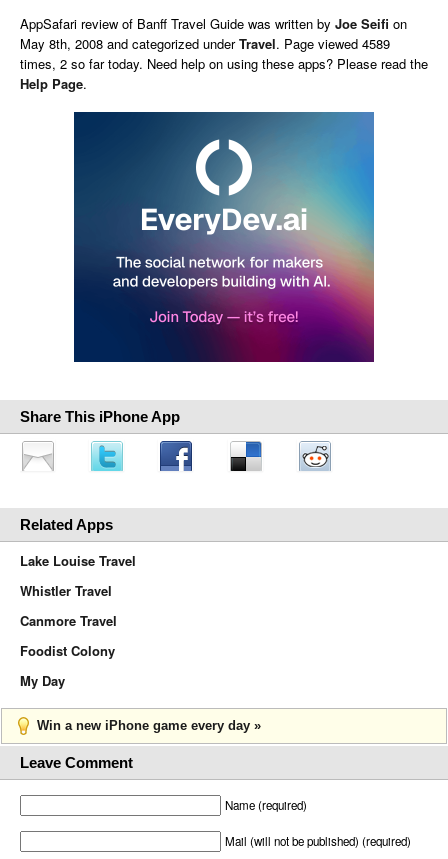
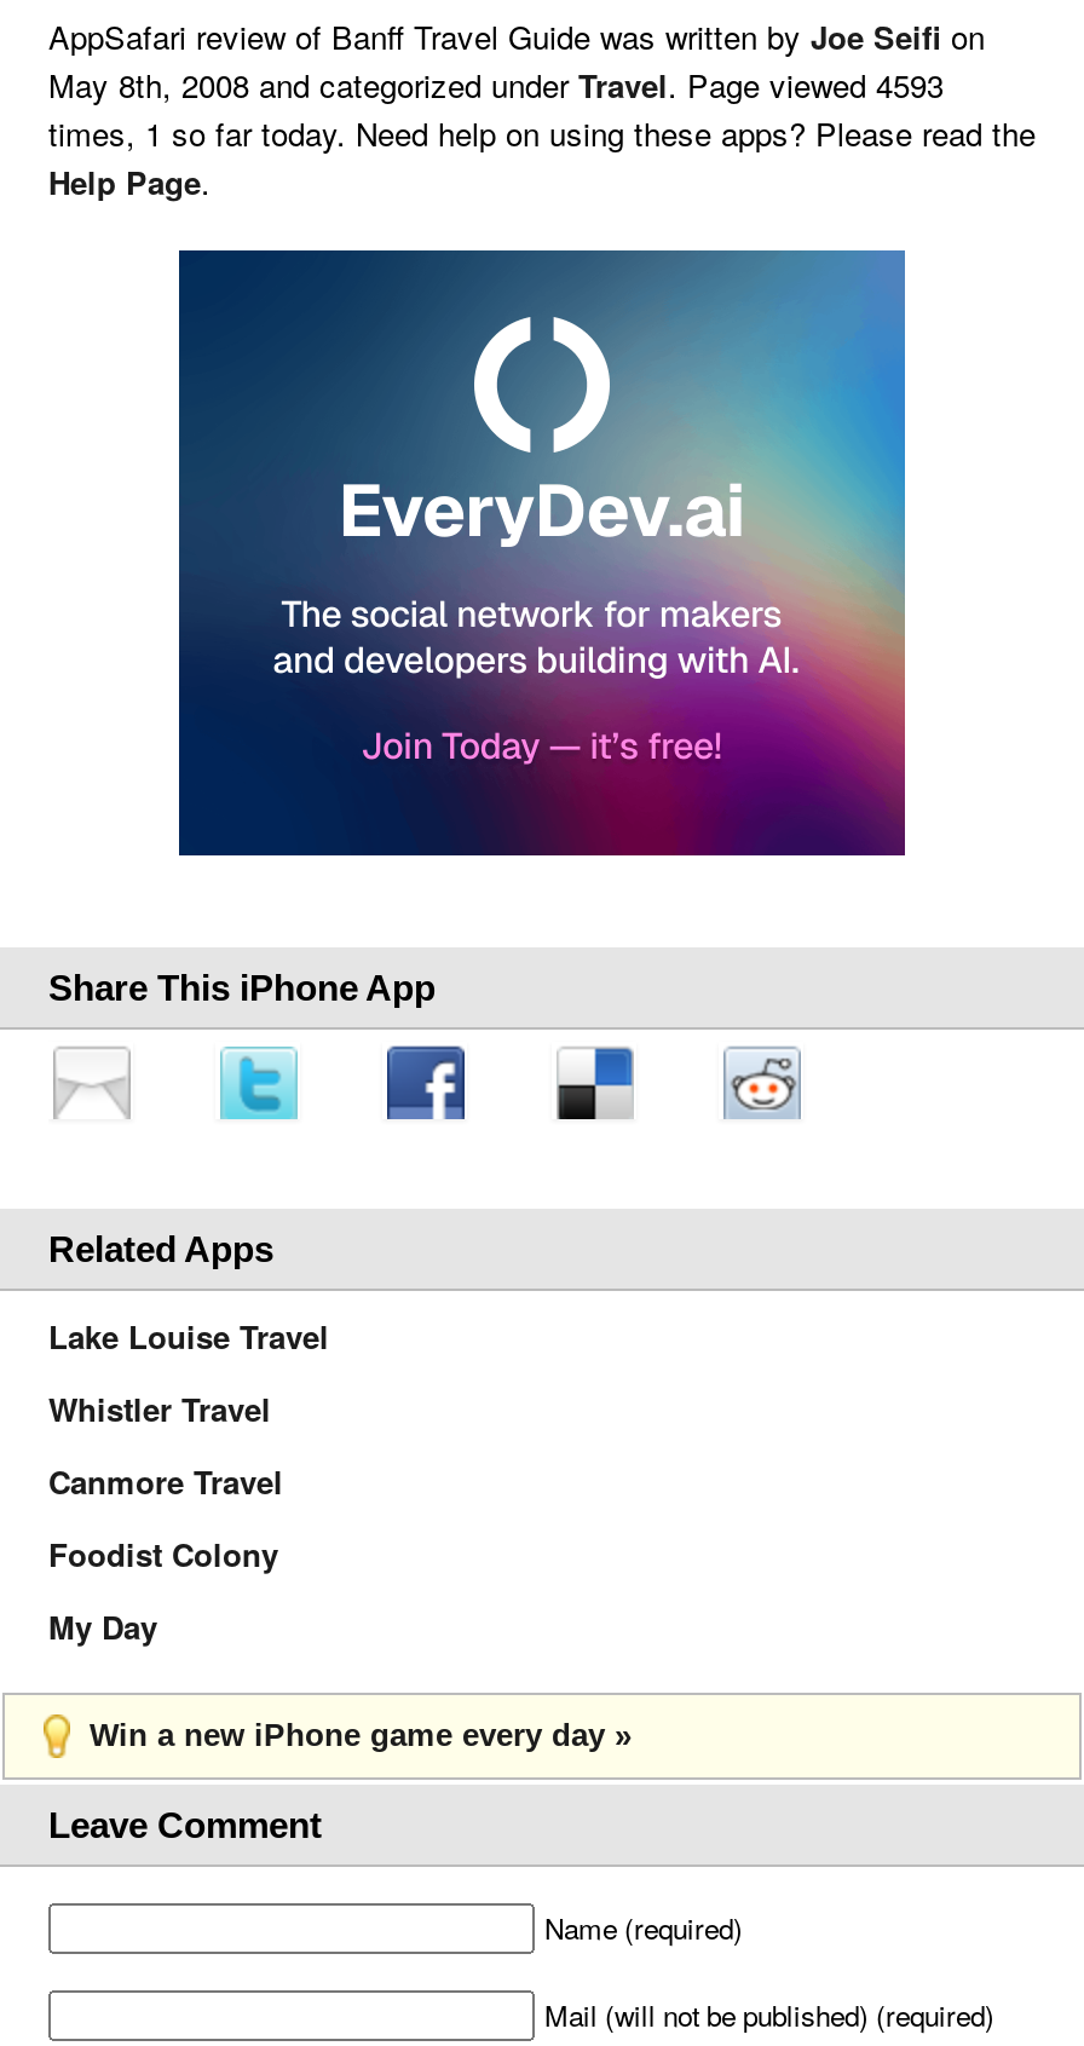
[20,34,390,53] May 8th, 2008 and categorized under Travel. Page viewed 4589 -> [48,62,944,108] May 8th, 2008 and categorized under Travel. Page viewed 4593
[20,54,428,73] times, 2 so far today. Need help on using these apps? Please read the -> [48,110,1036,156] times, 1 so far today. Need help on using these apps? Please read the

